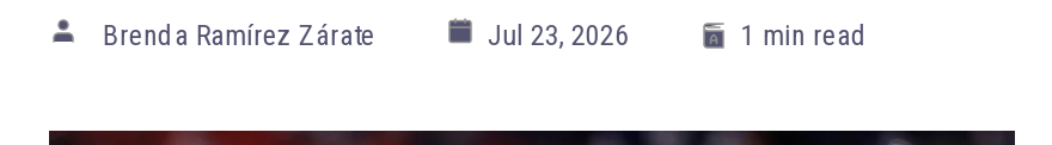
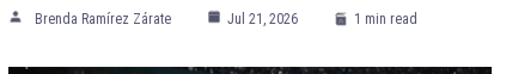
[488,19,629,53] Jul 23, 2026 -> [228,11,298,28] Jul 21, 2026

